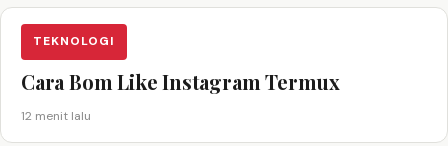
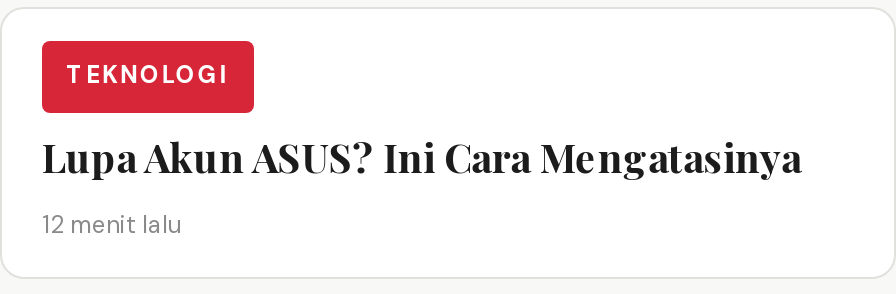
[21,68,340,95] Cara Bom Like Instagram Termux -> [42,128,801,182] Lupa Akun ASUS? Ini Cara Mengatasinya

